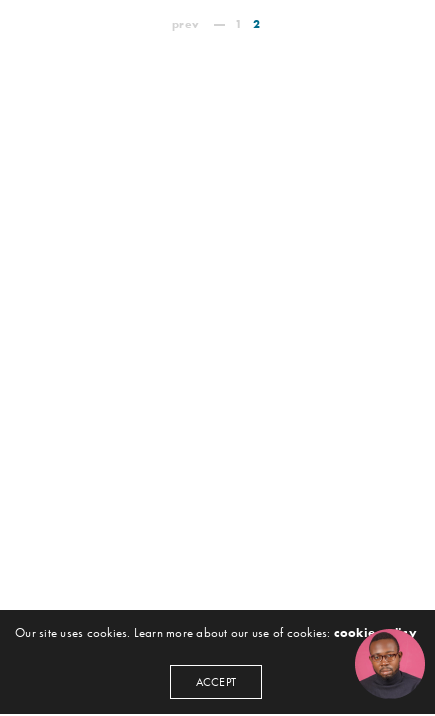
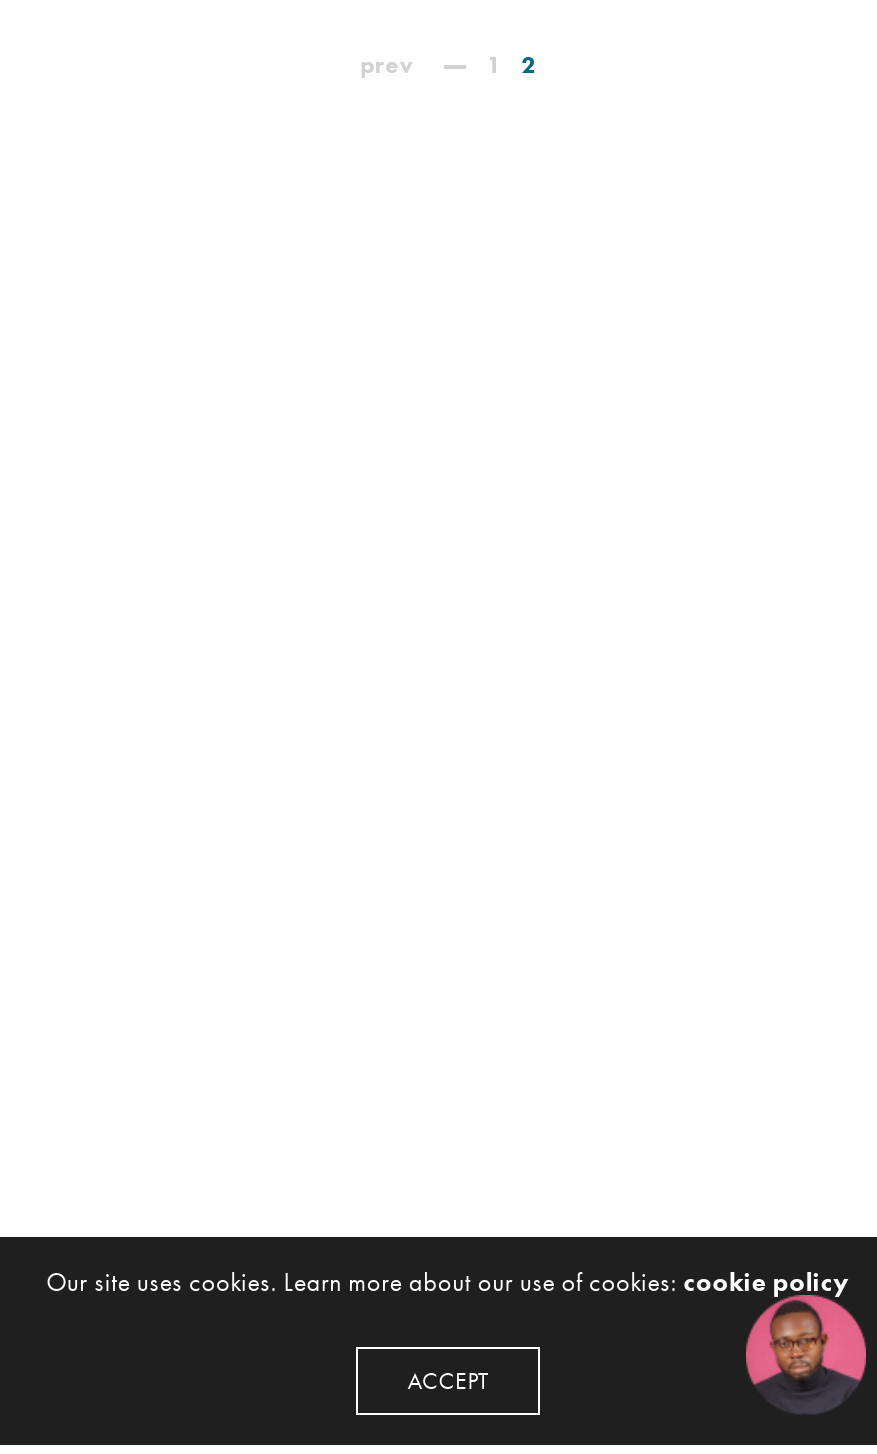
[354,644,425,683] [image] -> [726,1305,866,1385] [image]

